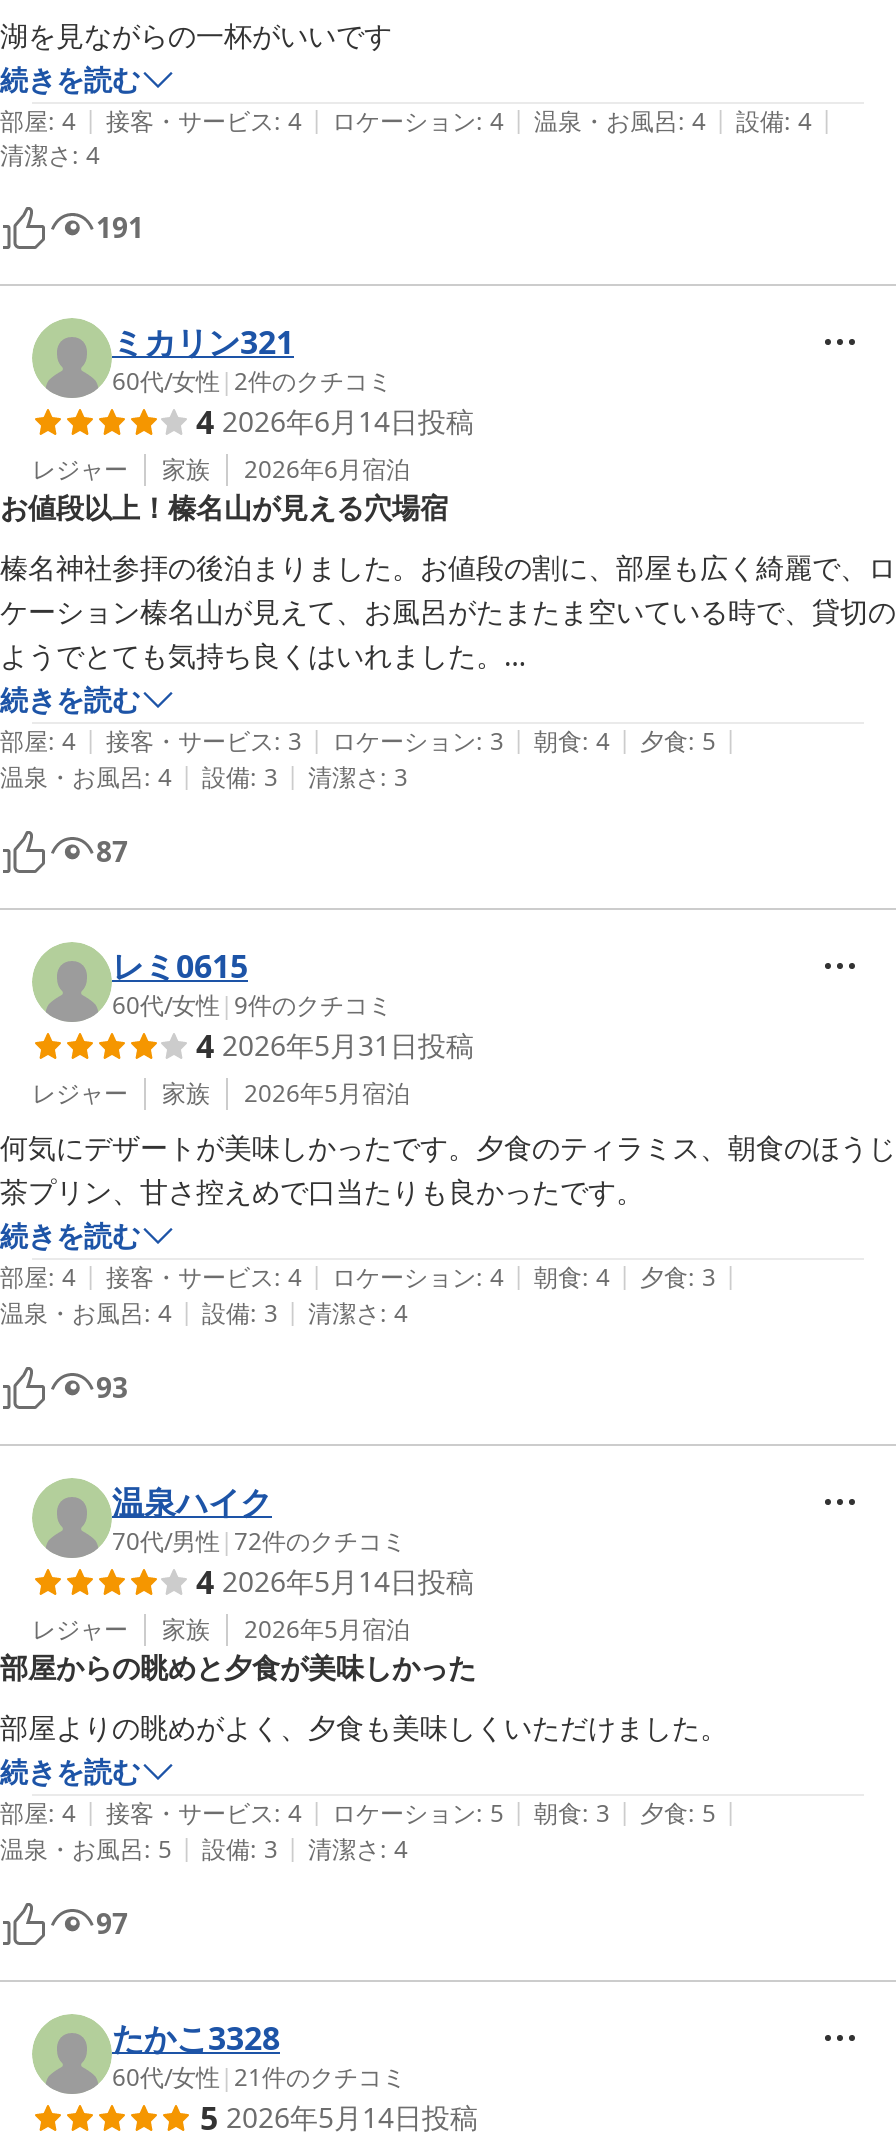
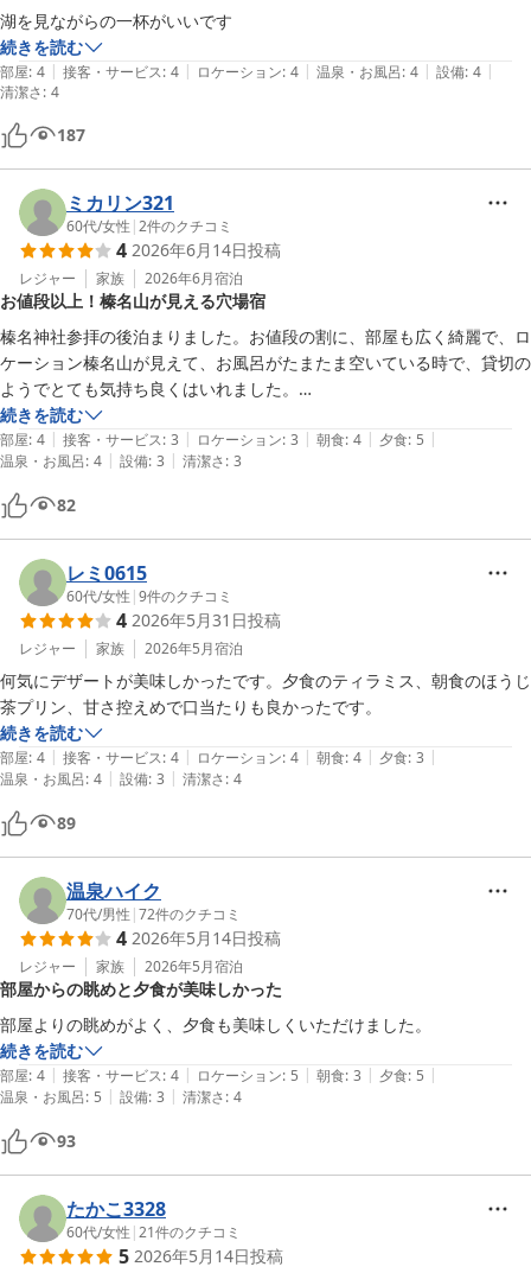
[96,208,144,246] 191 -> [57,123,85,146] 187
[96,832,128,870] 87 -> [57,494,76,516] 82
[96,1368,128,1406] 93 -> [57,811,76,834] 89
[96,1904,128,1942] 97 -> [57,1129,76,1152] 93

